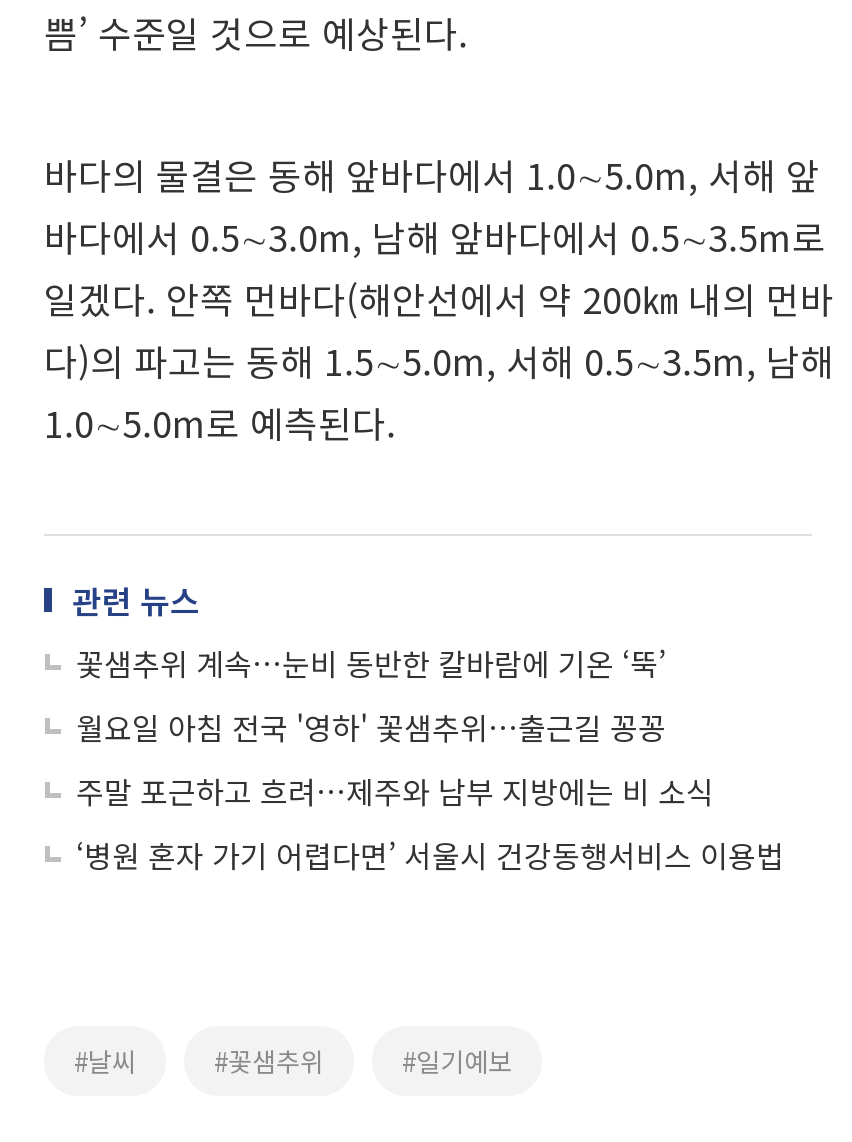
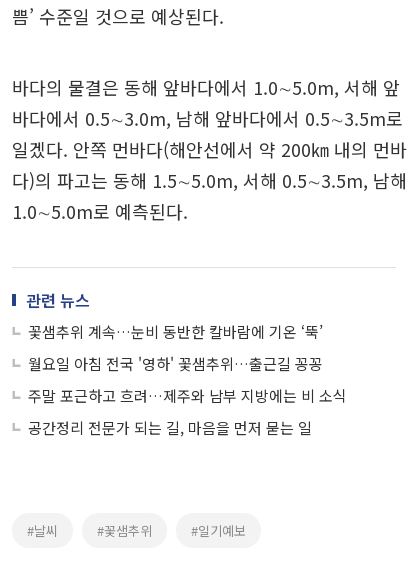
[76,834,784,876] ‘병원 혼자 가기 어렵다면’ 서울시 건강동행서비스 이용법 -> [28,417,312,438] 공간정리 전문가 되는 길, 마음을 먼저 묻는 일

